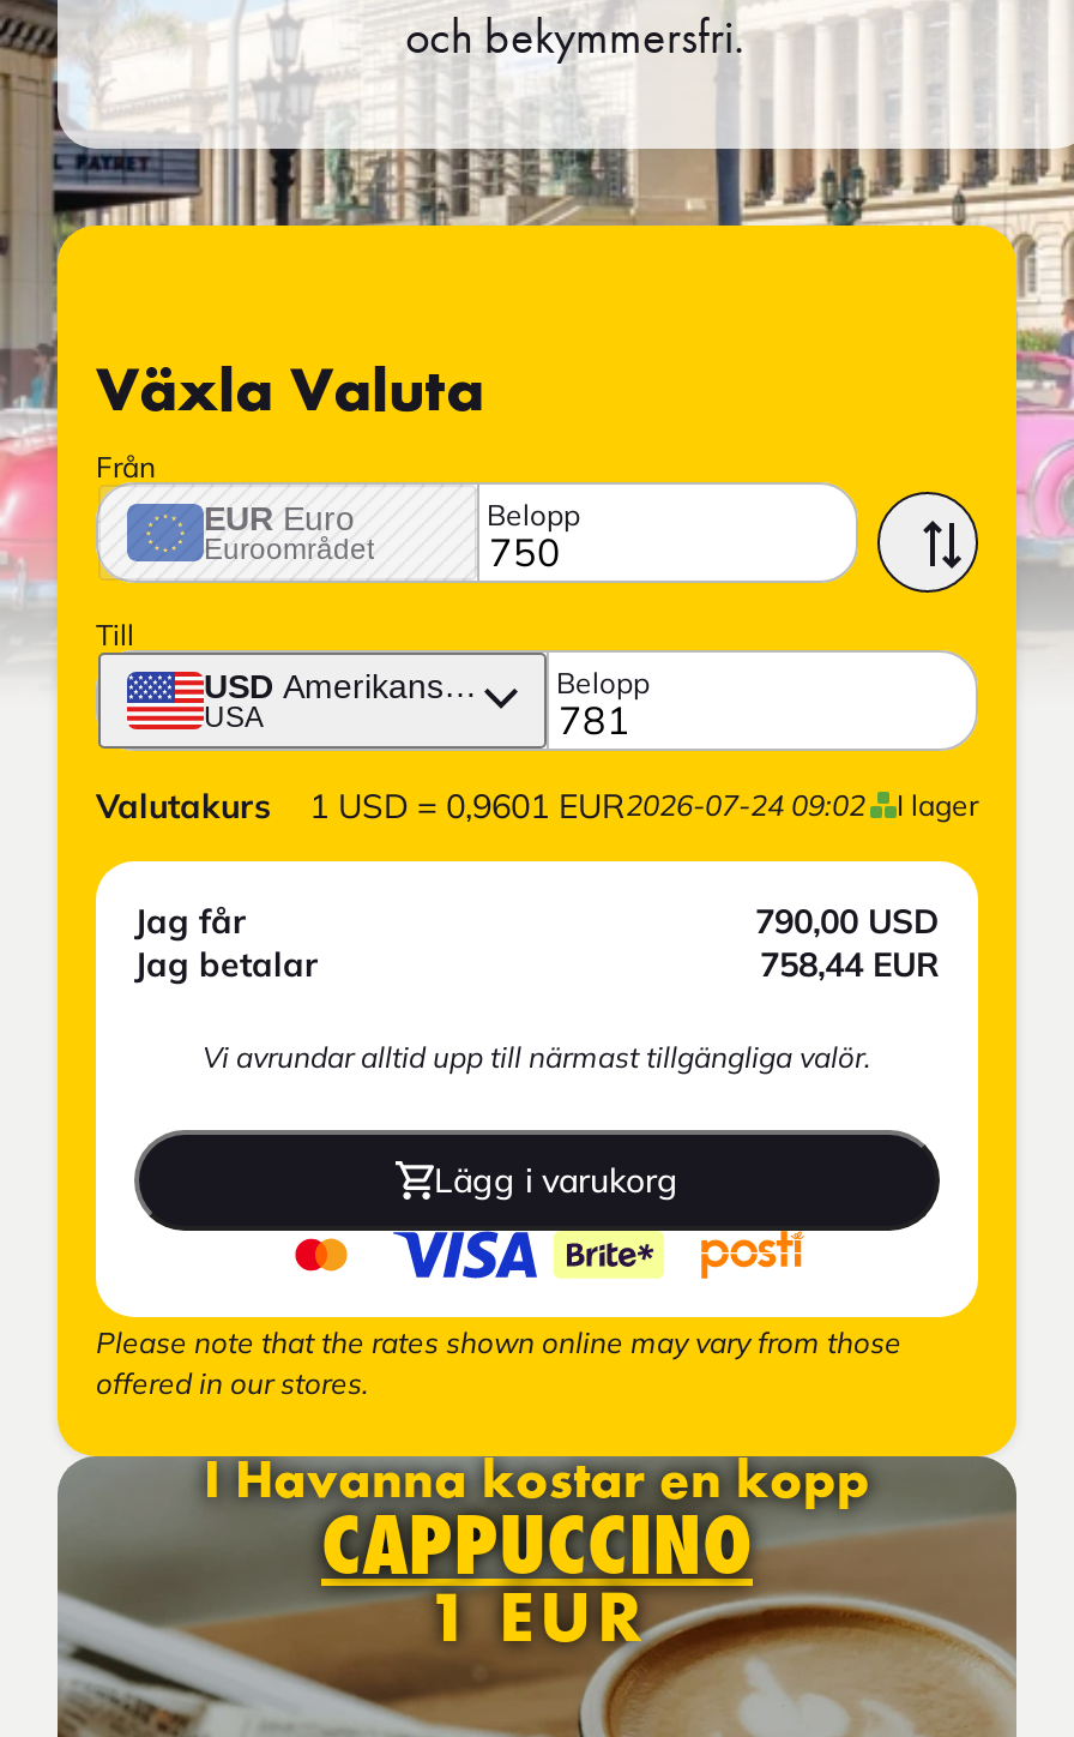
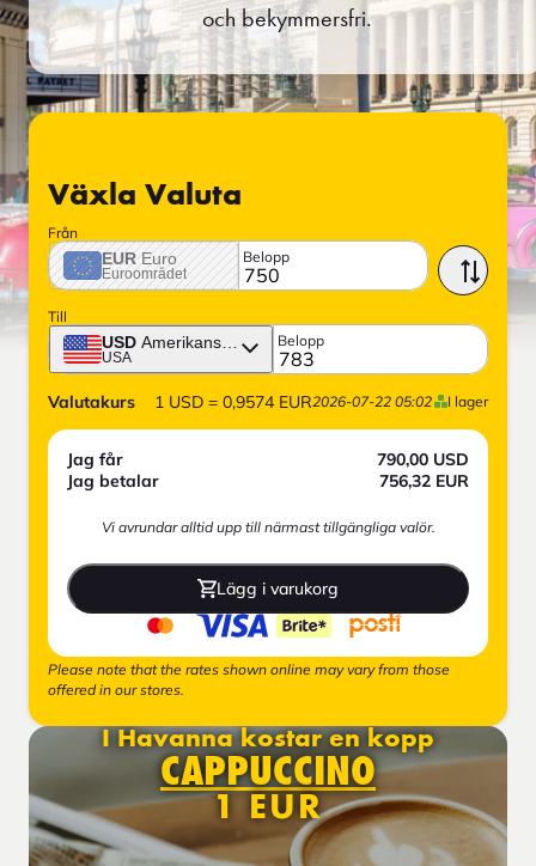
[96,784,978,827] Valutakurs 1 USD = 0,9601 EUR2026-07-24 09:02 I lager -> [48,391,488,412] Valutakurs 1 USD = 0,9574 EUR2026-07-22 05:02 I lager
[760,942,940,985] 758,44 EUR -> [379,470,469,491] 756,32 EUR

